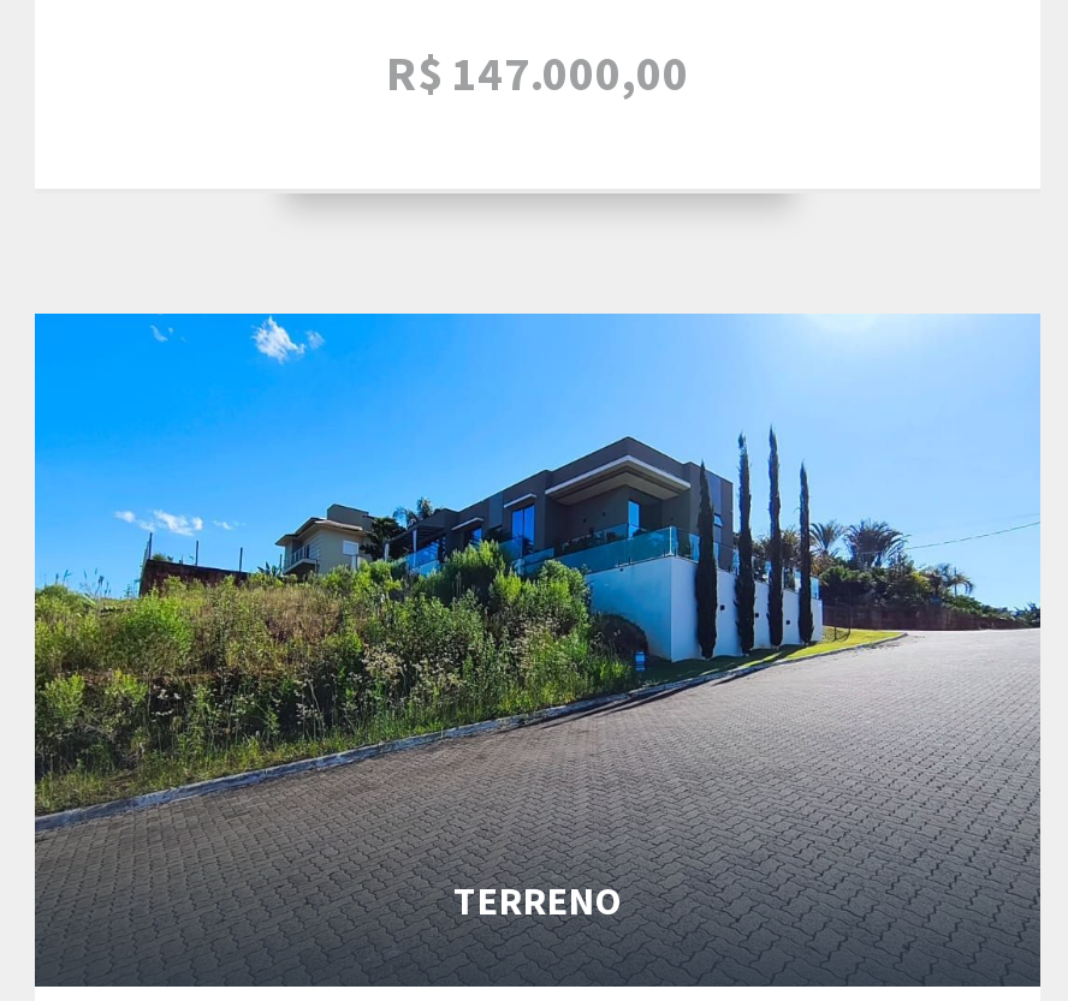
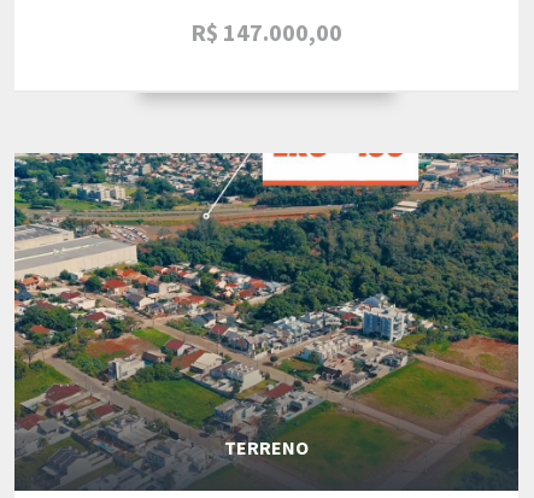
[32,311,1040,958] [image] -> [13,152,520,478] [image]

